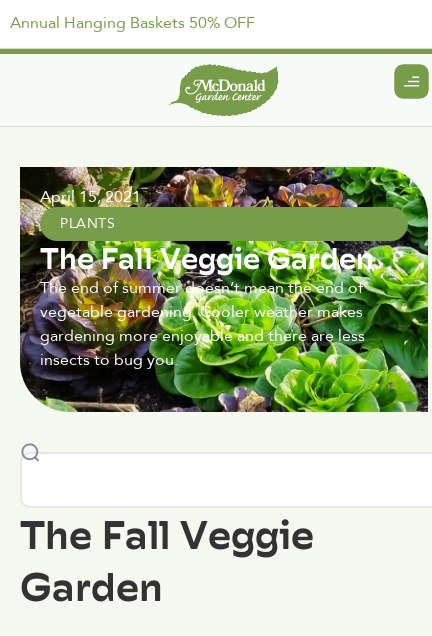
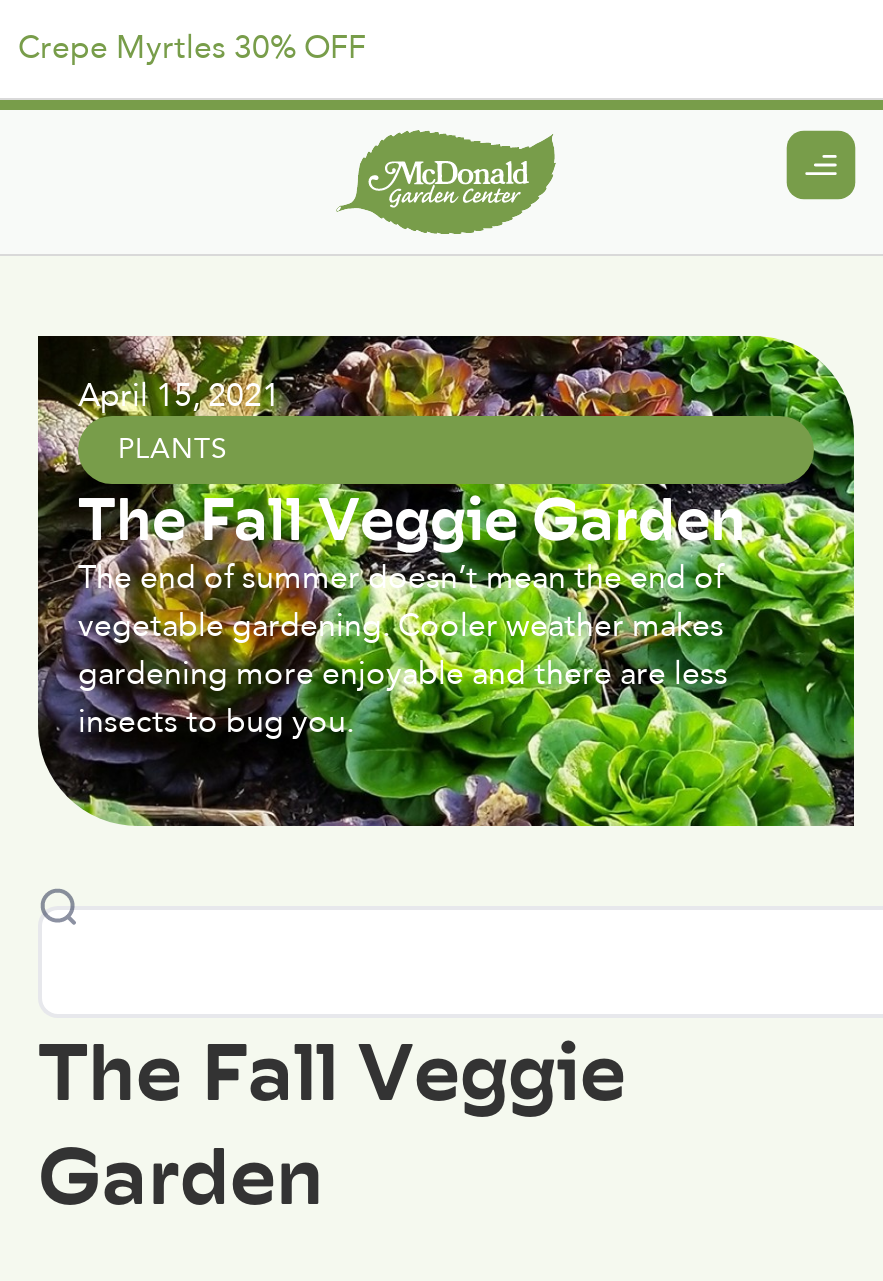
[10,12,255,34] Annual Hanging Baskets 50% OFF -> [18,26,366,70] Crepe Myrtles 30% OFF

